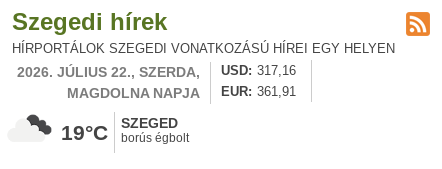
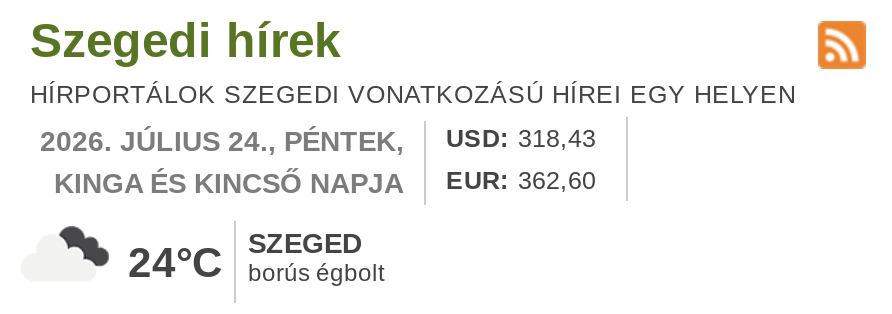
[17,64,200,101] 2026. JÚLIUS 22., SZERDA, | MAGDOLNA NAPJA -> [40,125,404,199] 2026. JÚLIUS 24., PÉNTEK, | KINGA ÉS KINCSŐ NAPJA
[257,64,296,78] 317,16 -> [518,125,596,153] 318,43
[257,85,296,99] 361,91 -> [518,167,596,195] 362,60
[61,115,189,145] 19°C SZEGED borús égbolt -> [128,227,384,287] 24°C SZEGED borús égbolt

